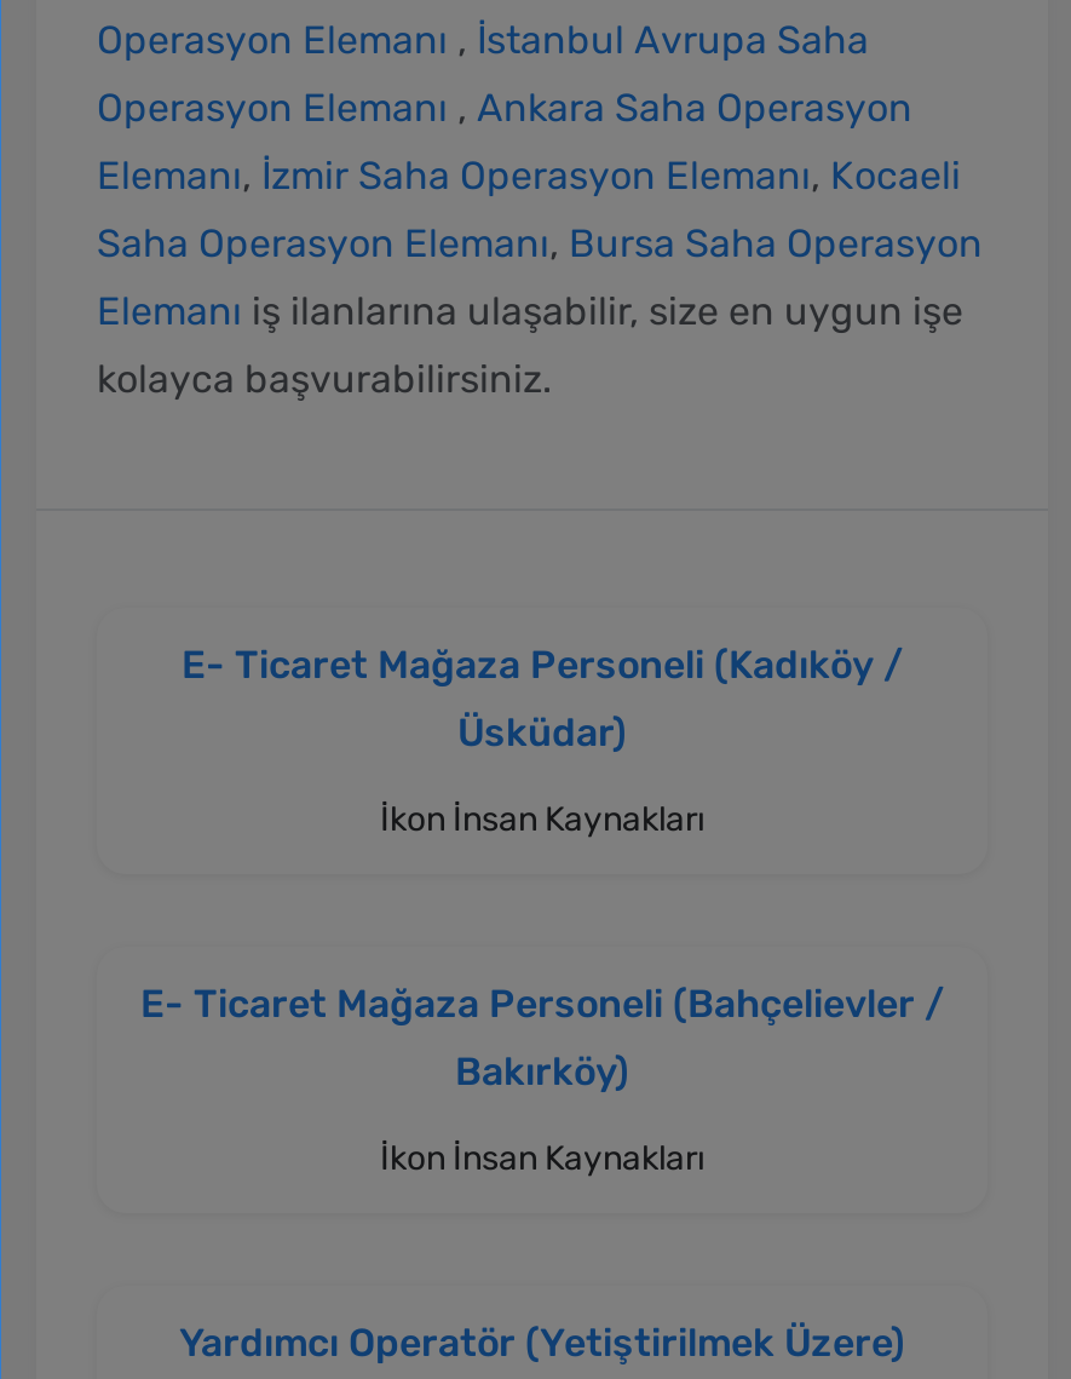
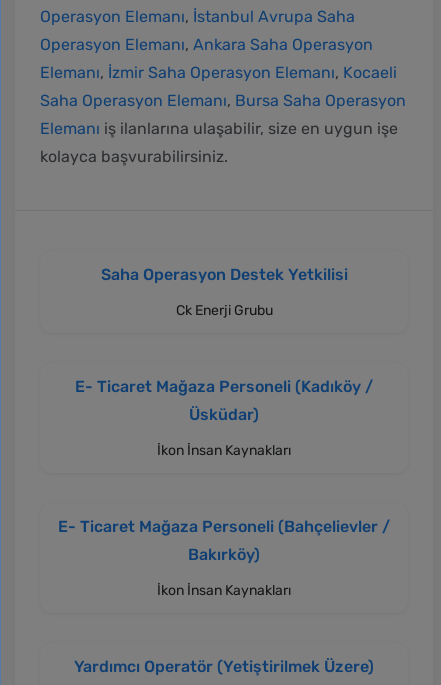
none -> [100,265,347,319] Saha Operasyon Destek Yetkilisi | Ck Enerji Grubu

